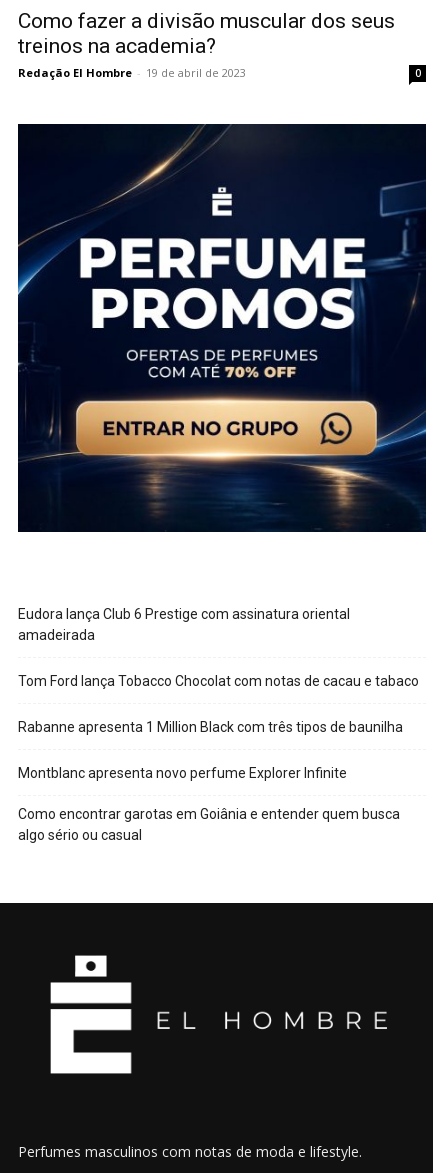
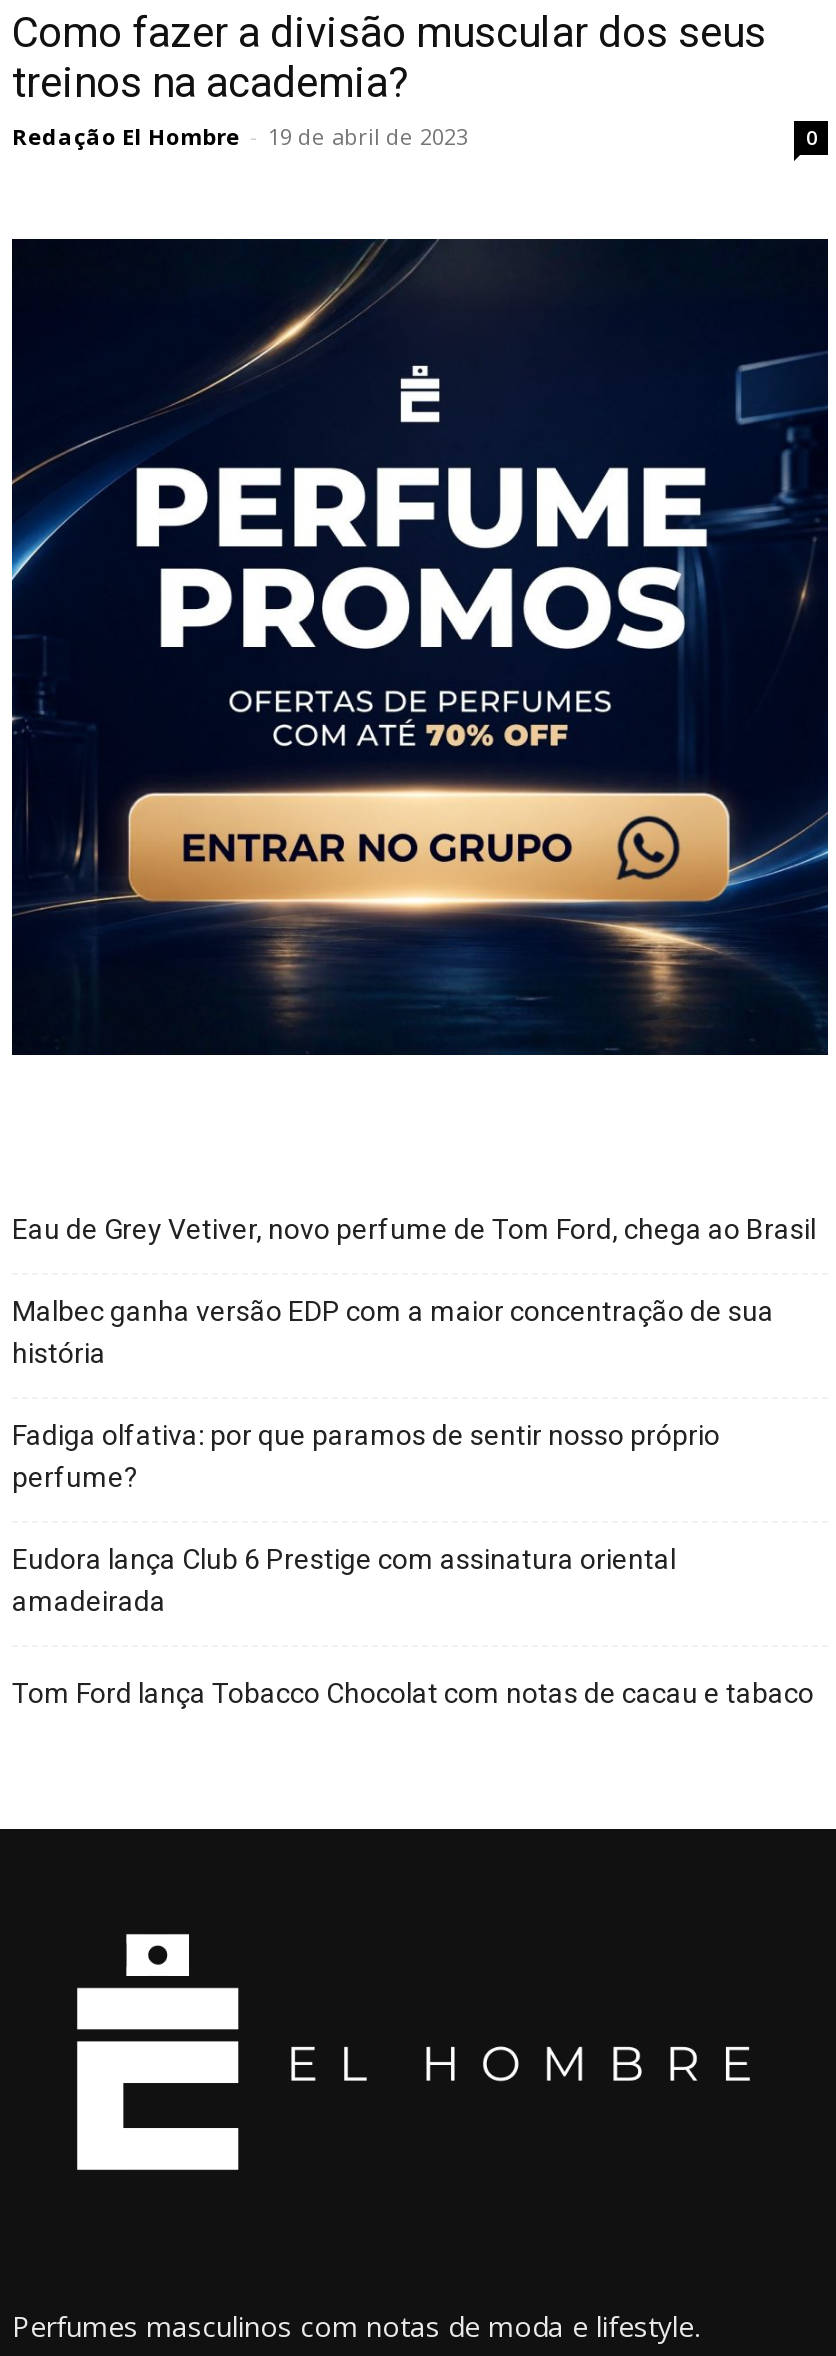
none -> [12,1212,816,1492] Eau de Grey Vetiver, novo perfume de Tom Ford, chega ao Brasil | Malbec ganha versão EDP com a maior concentração de sua | história | Fadiga olfativa: por que paramos de sentir nosso próprio | perfume?
moved [18,606,419,689] -> [12,1542,814,1708]: Eudora lança Club 6 Prestige com assinatura oriental | amadeirada | Tom Ford lança Tobacco Chocolat com notas de cacau e tabaco
[18,719,403,843] Rabanne apresenta 1 Million Black com três tipos de baunilha | Montblanc apresenta novo perfume Explorer Infinite | Como encontrar garotas em Goiânia e entender quem busca | algo sério ou casual -> none

